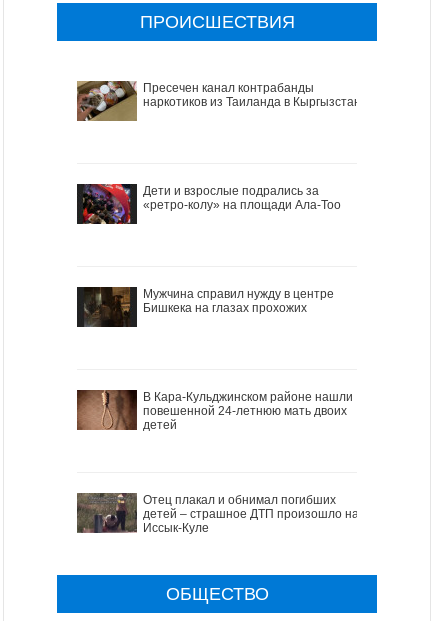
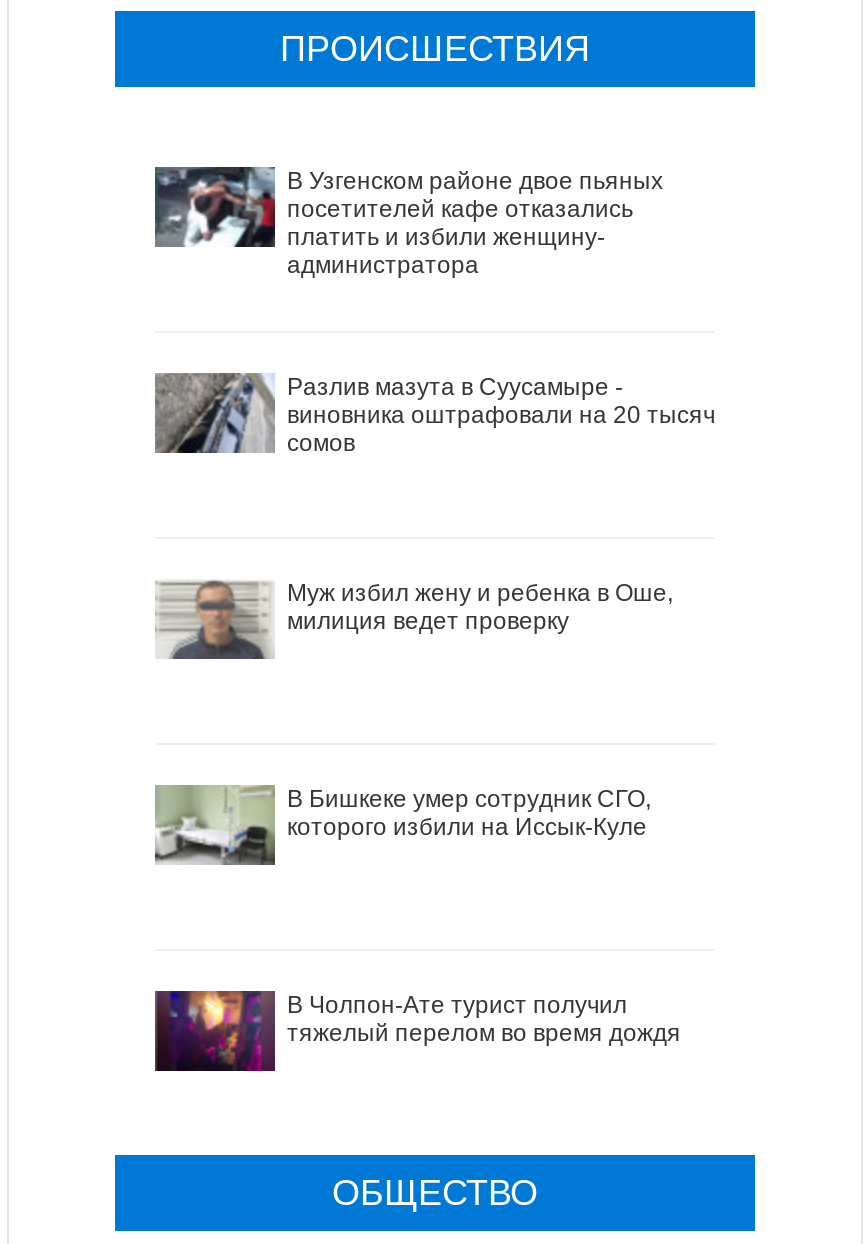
[76,81,361,122] [image] | Пресечен канал контрабанды | наркотиков из Таиланда в Кыргызстан -> [153,167,663,279] [image] | В Узгенском районе двое пьяных | посетителей кафе отказались | платить и избили женщину- | администратора
[77,183,341,225] [image] | Дети и взрослые подрались за | «ретро-колу» на площади Ала-Тоо -> [155,371,715,457] [image] | Разлив мазута в Суусамыре - | виновника оштрафовали на 20 тысяч | сомов
[76,286,334,328] [image] | Мужчина справил нужду в центре | Бишкека на глазах прохожих -> [155,579,673,659] [image] | Муж избил жену и ребенка в Оше, | милиция ведет проверку
[76,390,353,432] [image] | В Кара-Кульджинском районе нашли | повешенной 24-летнюю мать двоих | детей -> [155,785,651,865] [image] | В Бишкеке умер сотрудник СГО, | которого избили на Иссык-Куле
[77,492,359,535] [image] | Отец плакал и обнимал погибших | детей – страшное ДТП произошло на | Иссык-Куле -> [157,989,681,1073] [image] | В Чолпон-Ате турист получил | тяжелый перелом во время дождя

